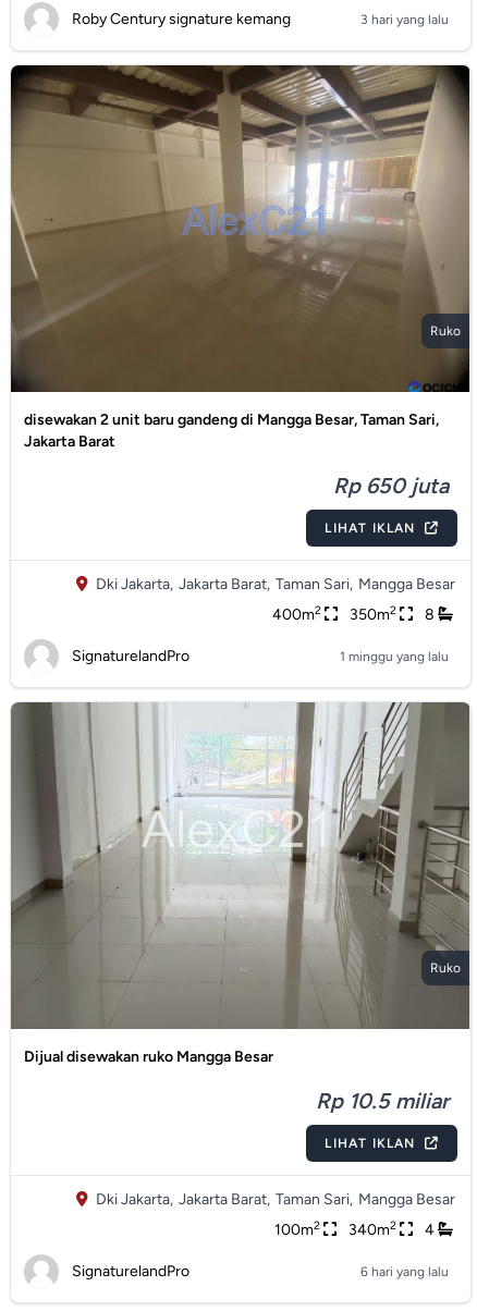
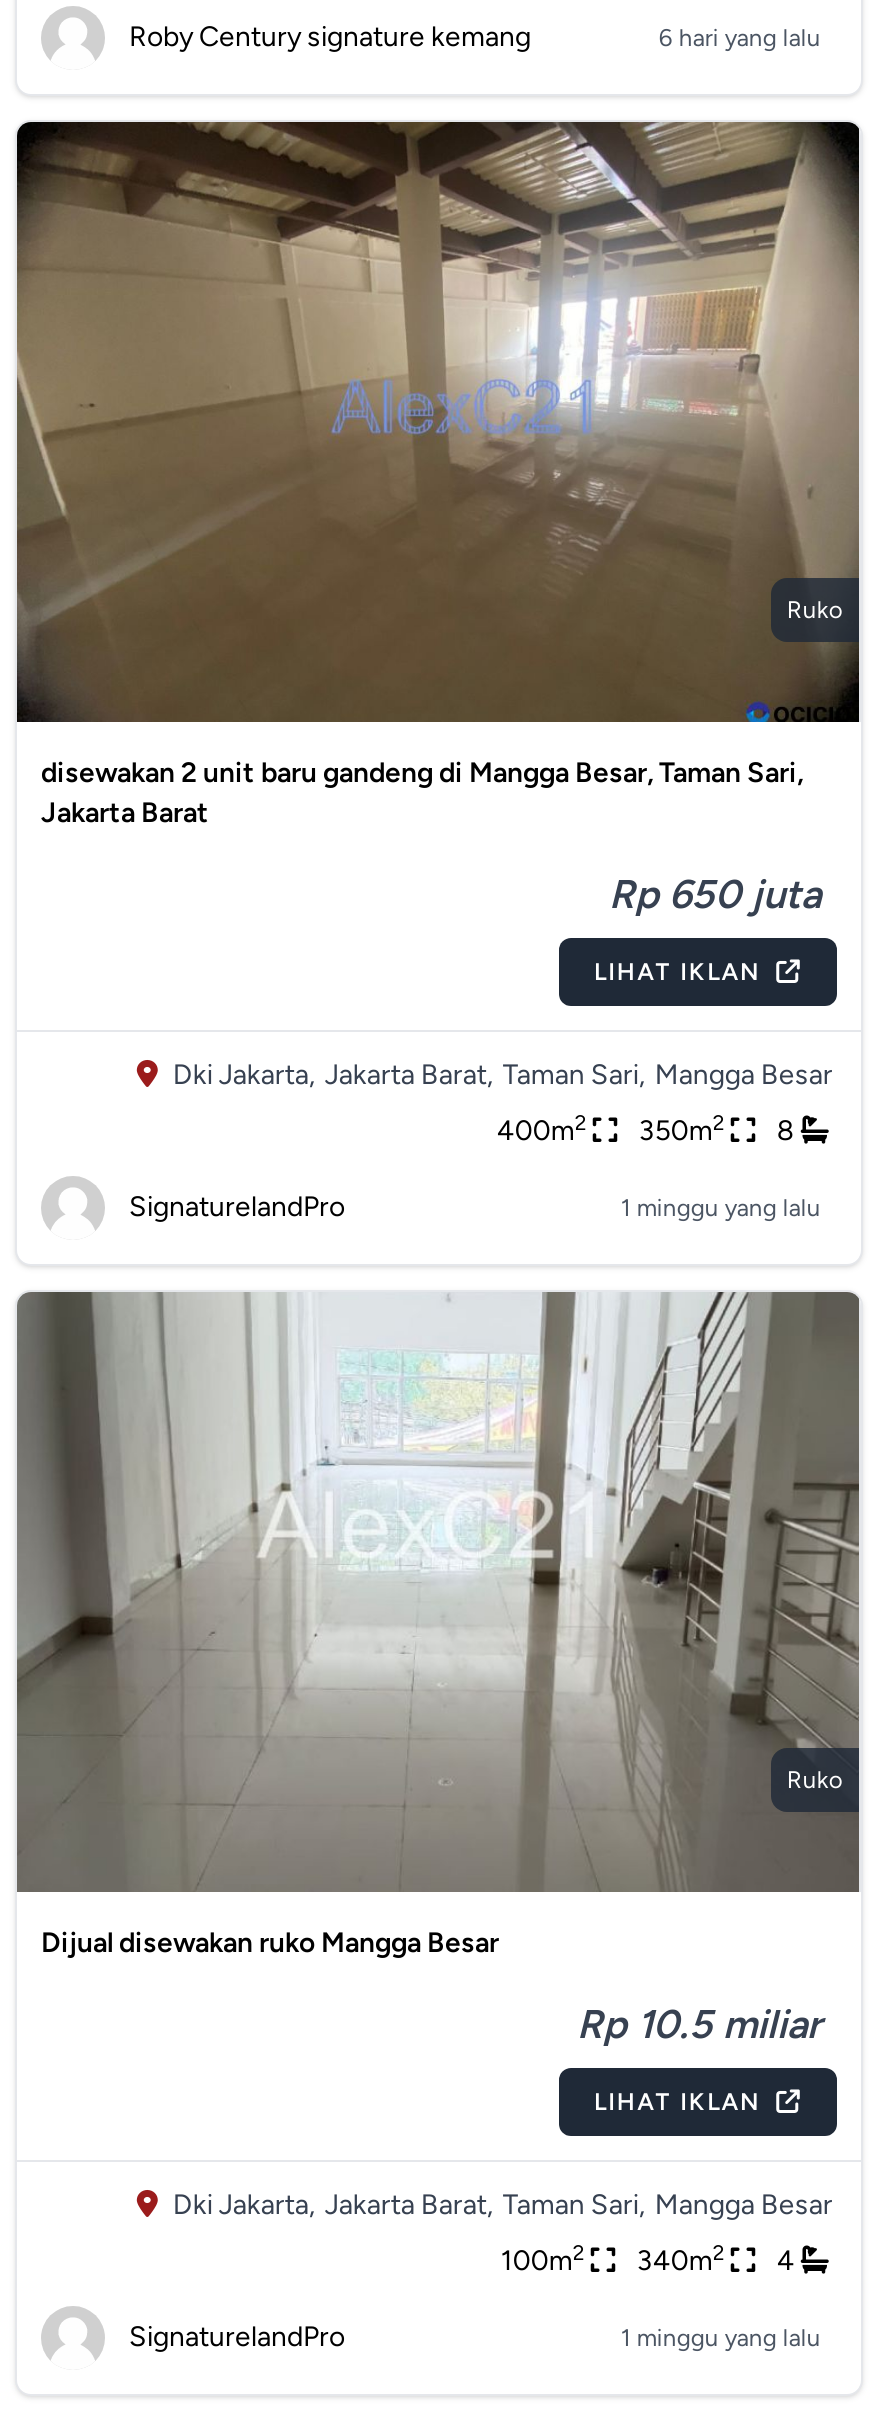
[360,12,449,27] 3 hari yang lalu -> none
moved [360,1264,449,1279] -> [659,24,821,52]: 6 hari yang lalu
none -> [621,2324,821,2352] 1 minggu yang lalu

